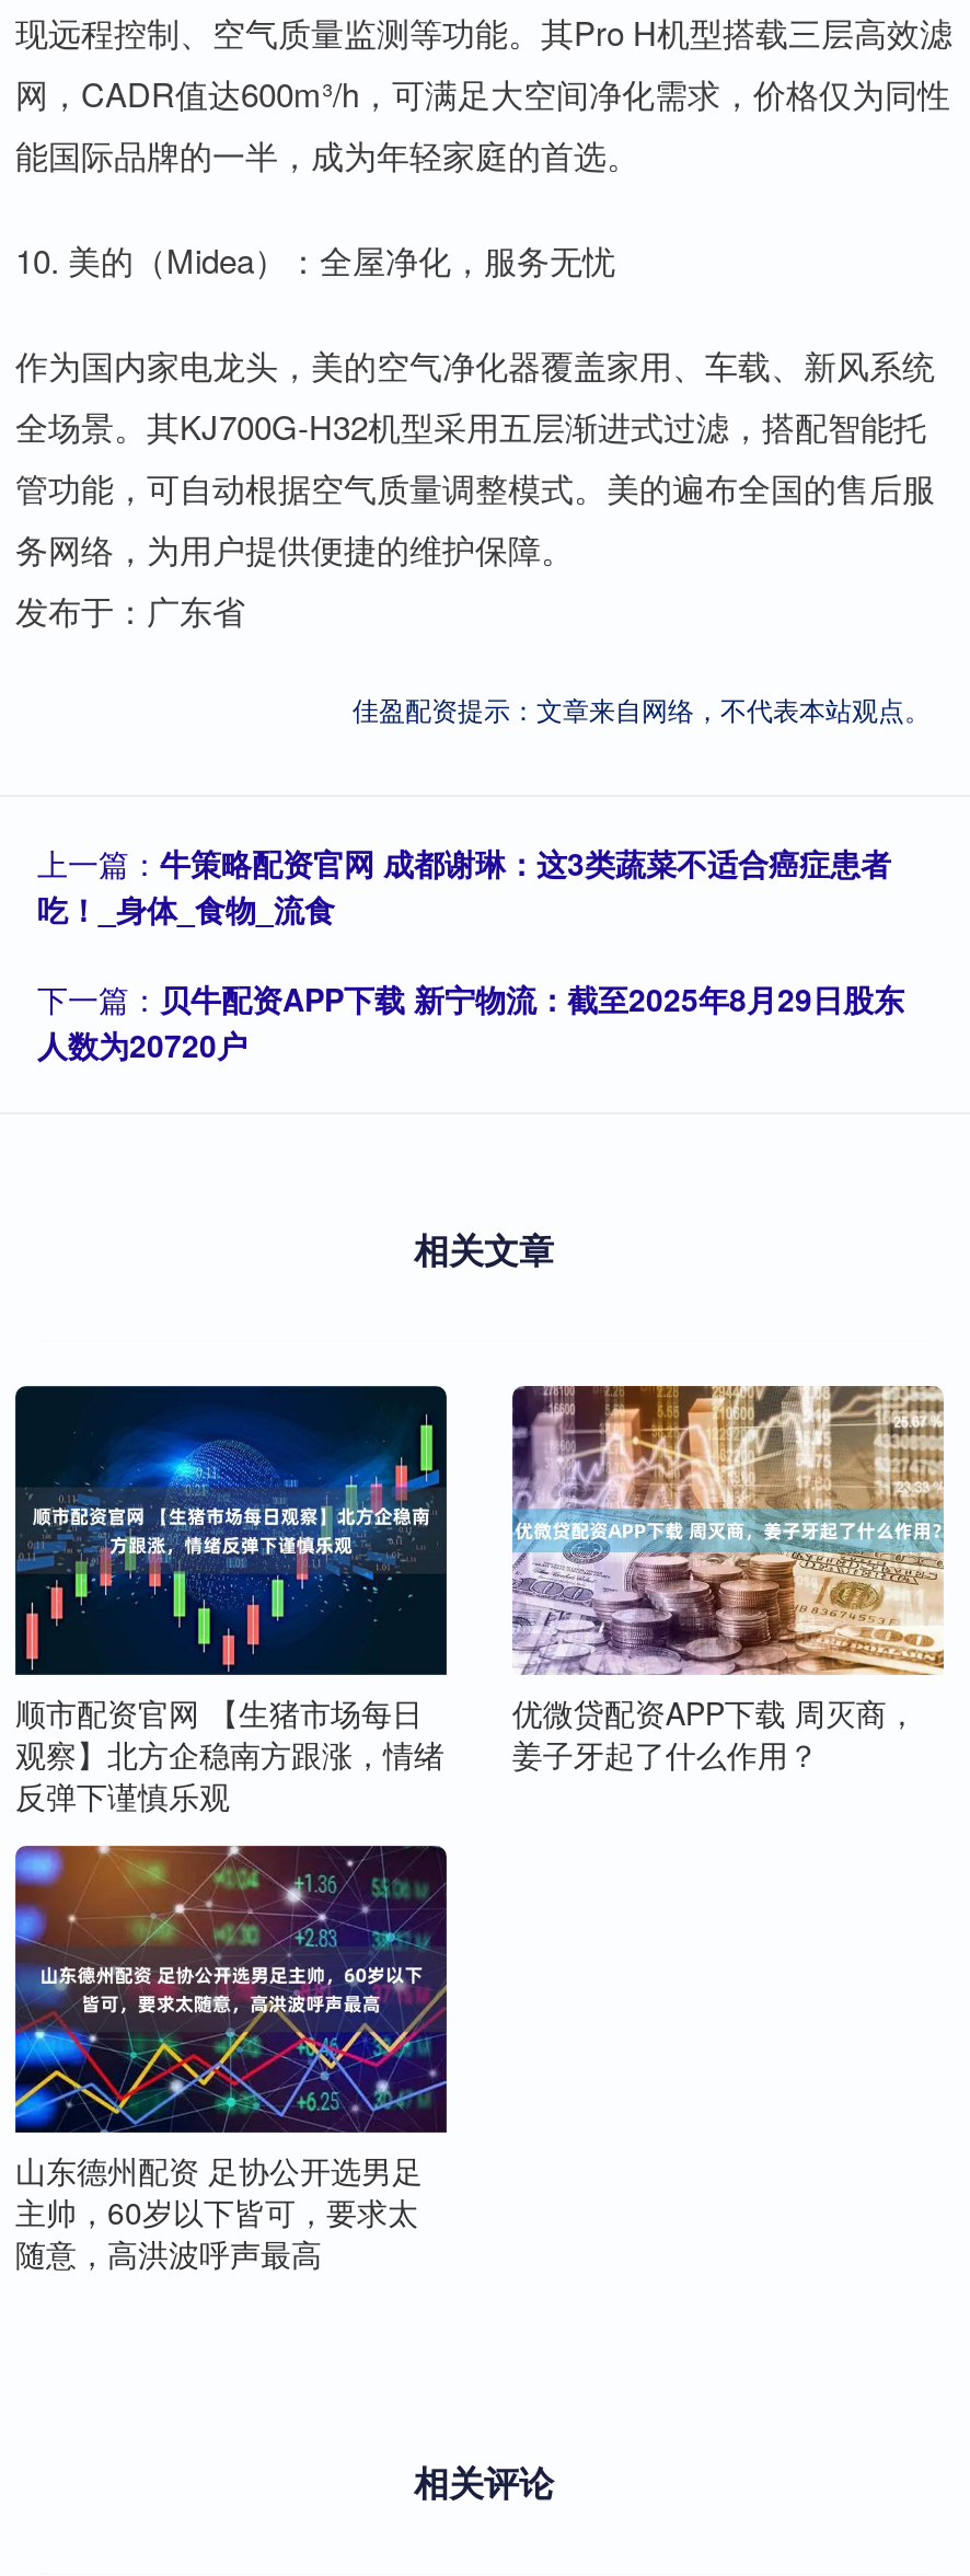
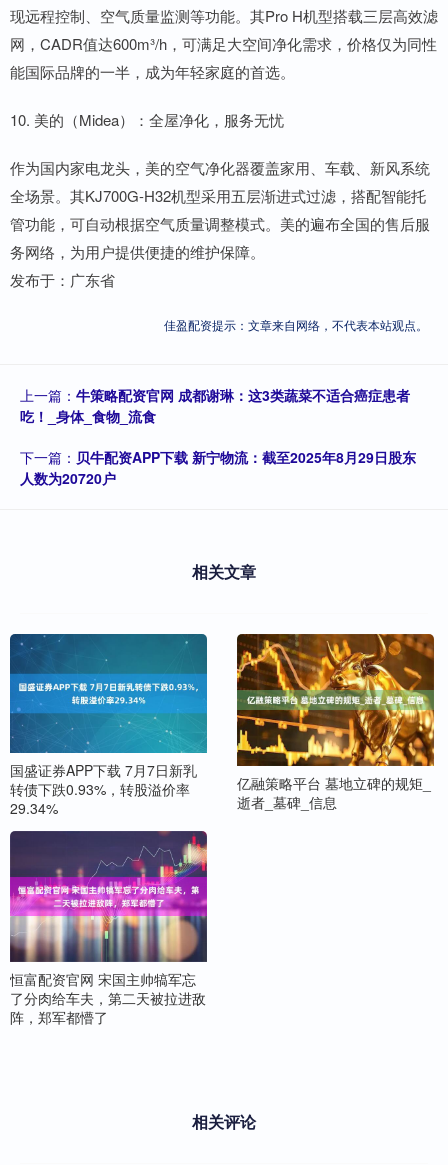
[13,1386,449,1816] [image] | 顺市配资官网 【生猪市场每日 | 观察】北方企稳南方跟涨，情绪 | 反弹下谨慎乐观 -> [9,634,208,818] [image] | 国盛证券APP下载 7月7日新乳 | 转债下跌0.93%，转股溢价率 | 29.34%
[510,1384,944,1775] [image] | 优微贷配资APP下载 周灭商， | 姜子牙起了什么作用？ -> [236,633,435,812] [image] | 亿融策略平台 墓地立碑的规矩_ | 逝者_墓碑_信息
[13,1844,449,2274] [image] | 山东德州配资 足协公开选男足 | 主帅，60岁以下皆可，要求太 | 随意，高洪波呼声最高 -> [9,831,208,1027] [image] | 恒富配资官网 宋国主帅犒军忘 | 了分肉给车夫，第二天被拉进敌 | 阵，郑军都懵了

